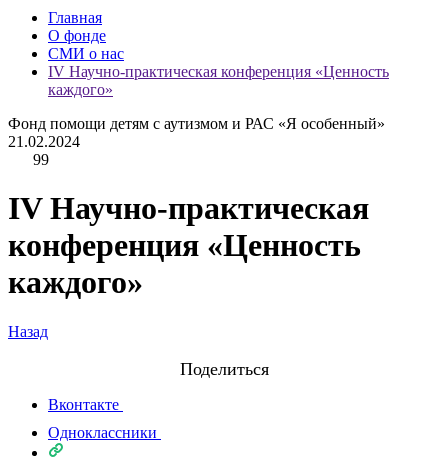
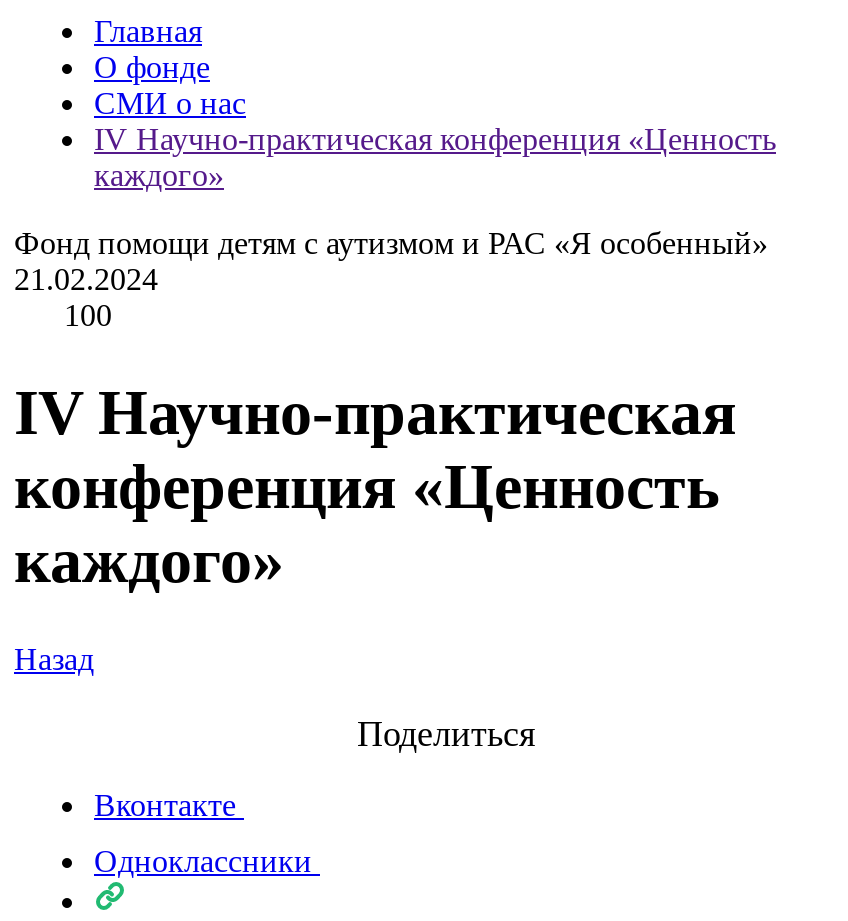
[33,151,49,168] 99 -> [64,298,112,332] 100

